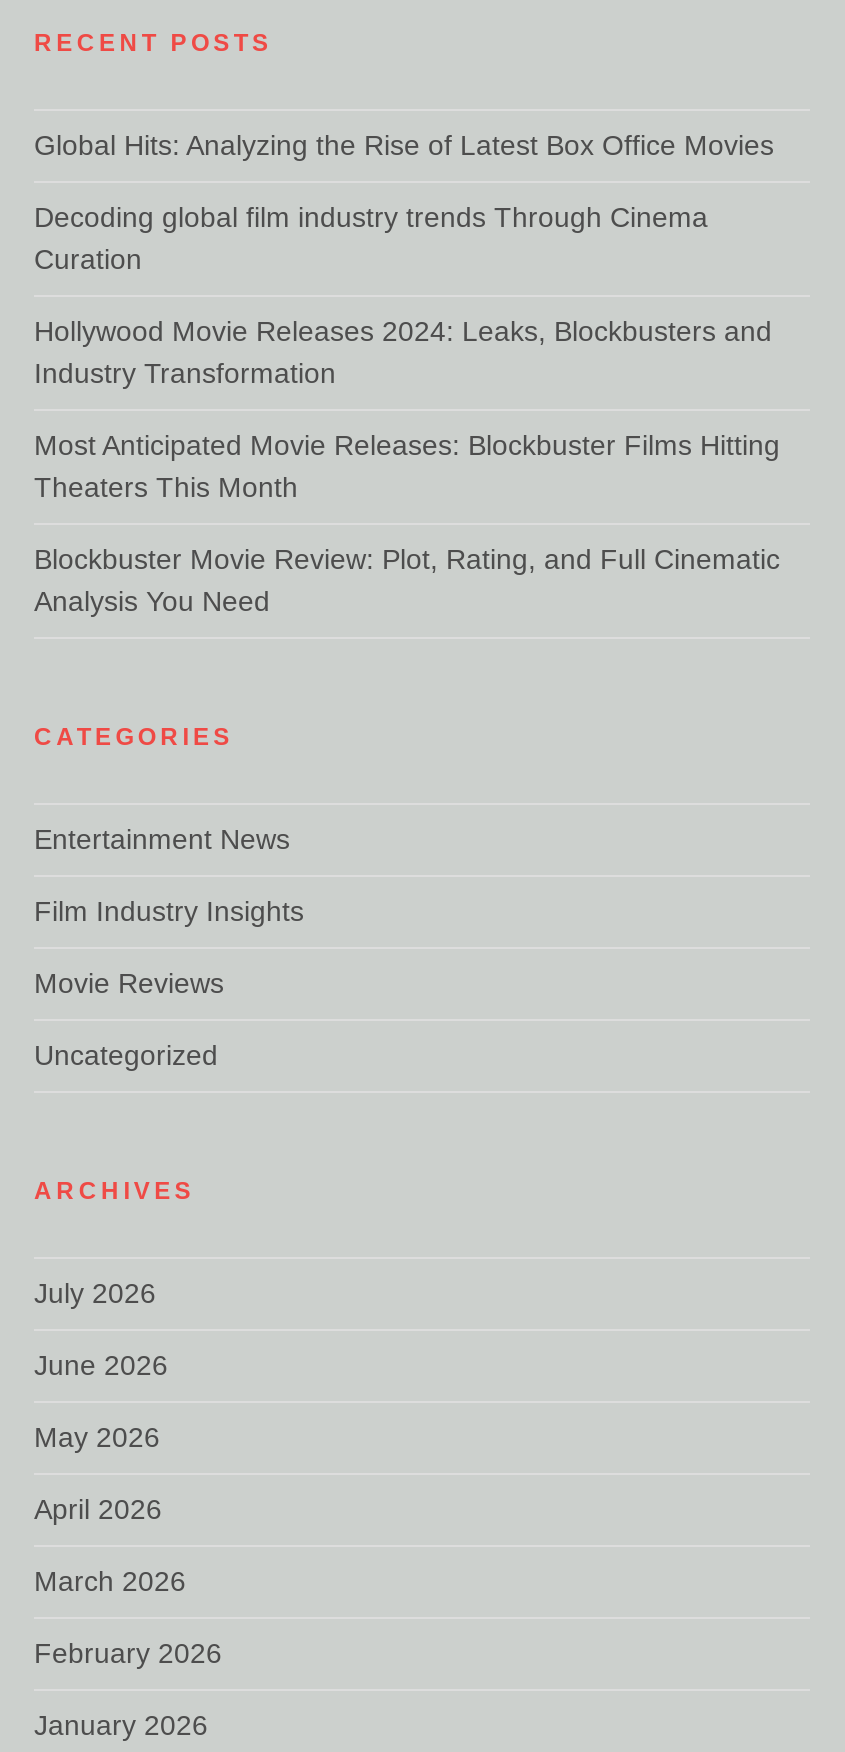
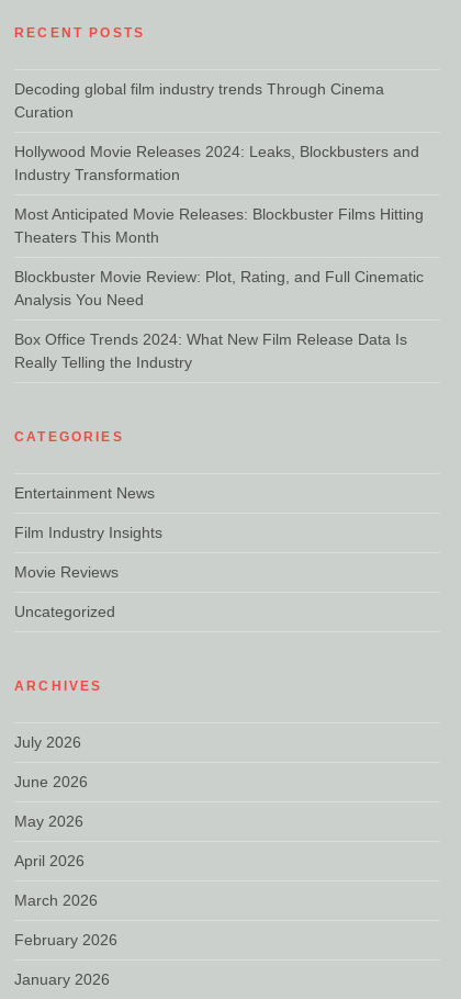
[34,128,774,160] Global Hits: Analyzing the Rise of Latest Box Office Movies -> none
moved [34,200,780,616] -> [14,80,424,308]: Decoding global film industry trends Through Cinema | Curation | Hollywood Movie Releases 2024: Leaks, Blockbusters and | Industry Transformation | Most Anticipated Movie Releases: Blockbuster Films Hitting | Theaters This Month | Blockbuster Movie Review: Plot, Rating, and Full Cinematic | Analysis You Need
none -> [14,330,407,371] Box Office Trends 2024: What New Film Release Data Is | Really Telling the Industry

